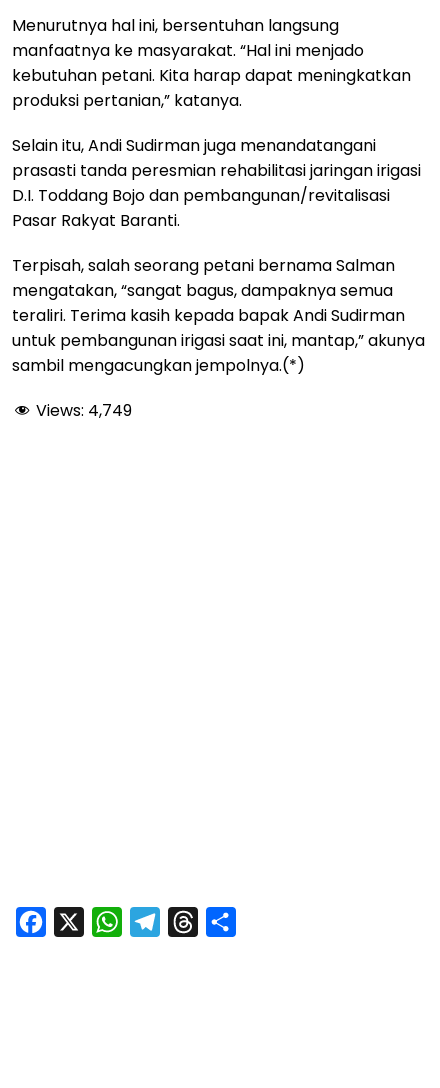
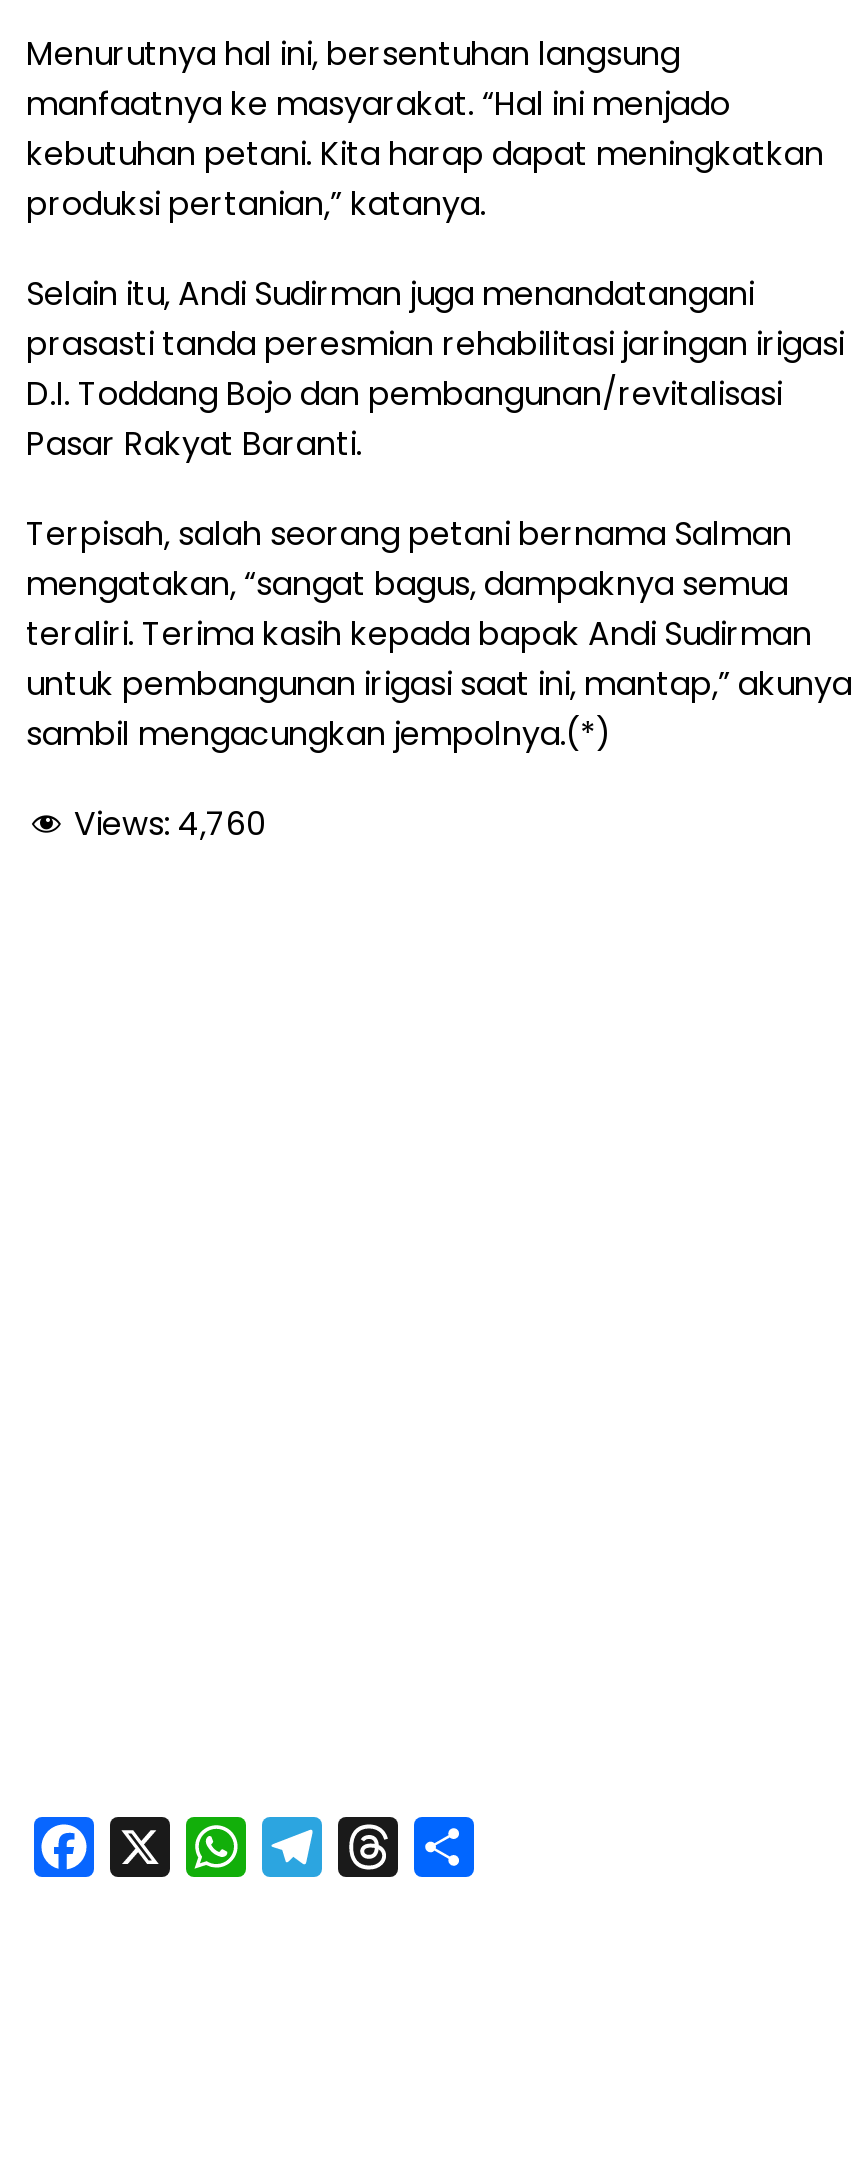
[36,399,132,422] Views: 4,749 -> [74,802,266,848] Views: 4,760

